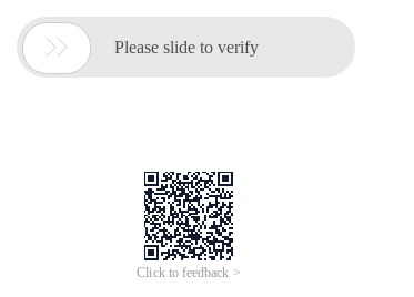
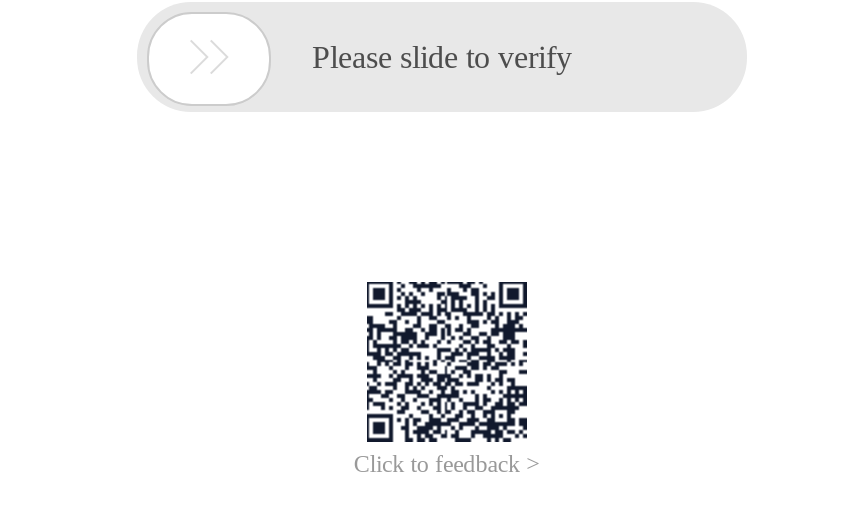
[144,171,234,262] [image] -> [365,280,527,444] [image]

